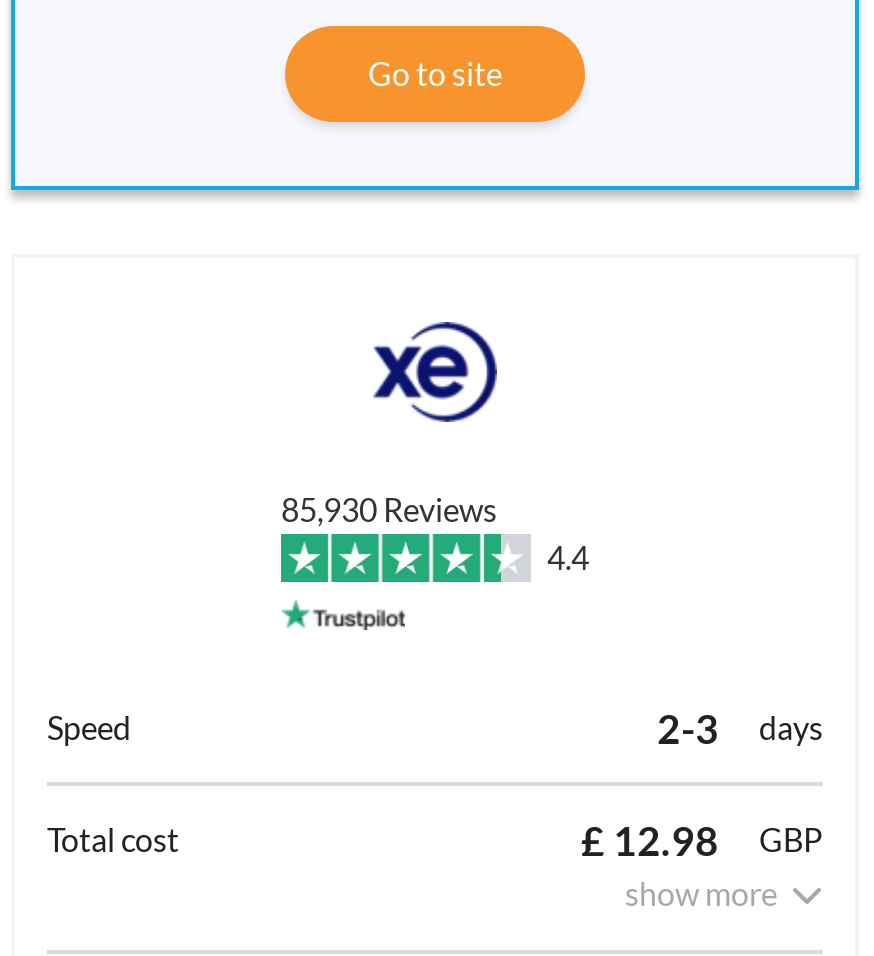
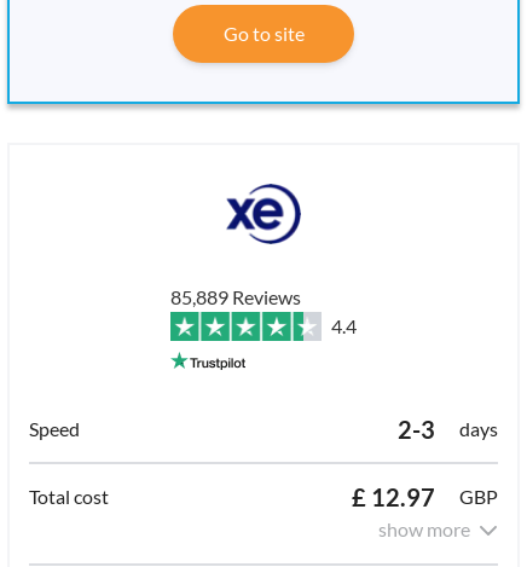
[281,490,497,528] 85,930 Reviews -> [170,285,301,308] 85,889 Reviews
[581,816,823,864] £ 12.98 GBP -> [352,482,498,511] £ 12.97 GBP

